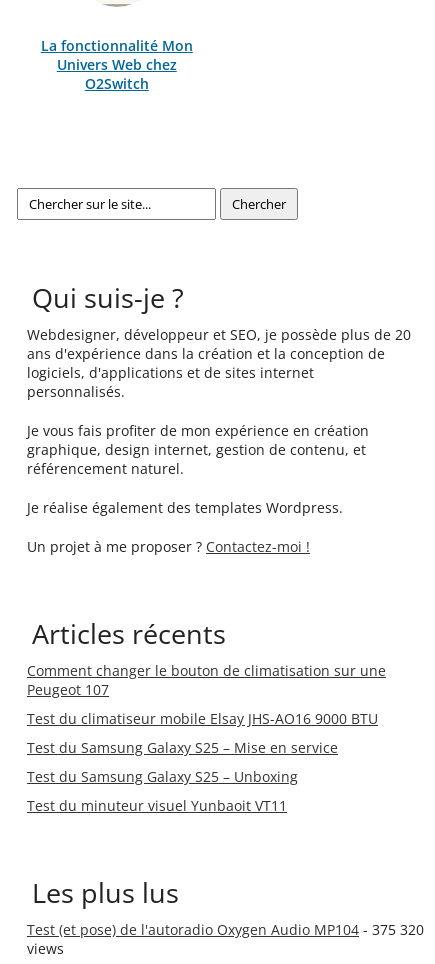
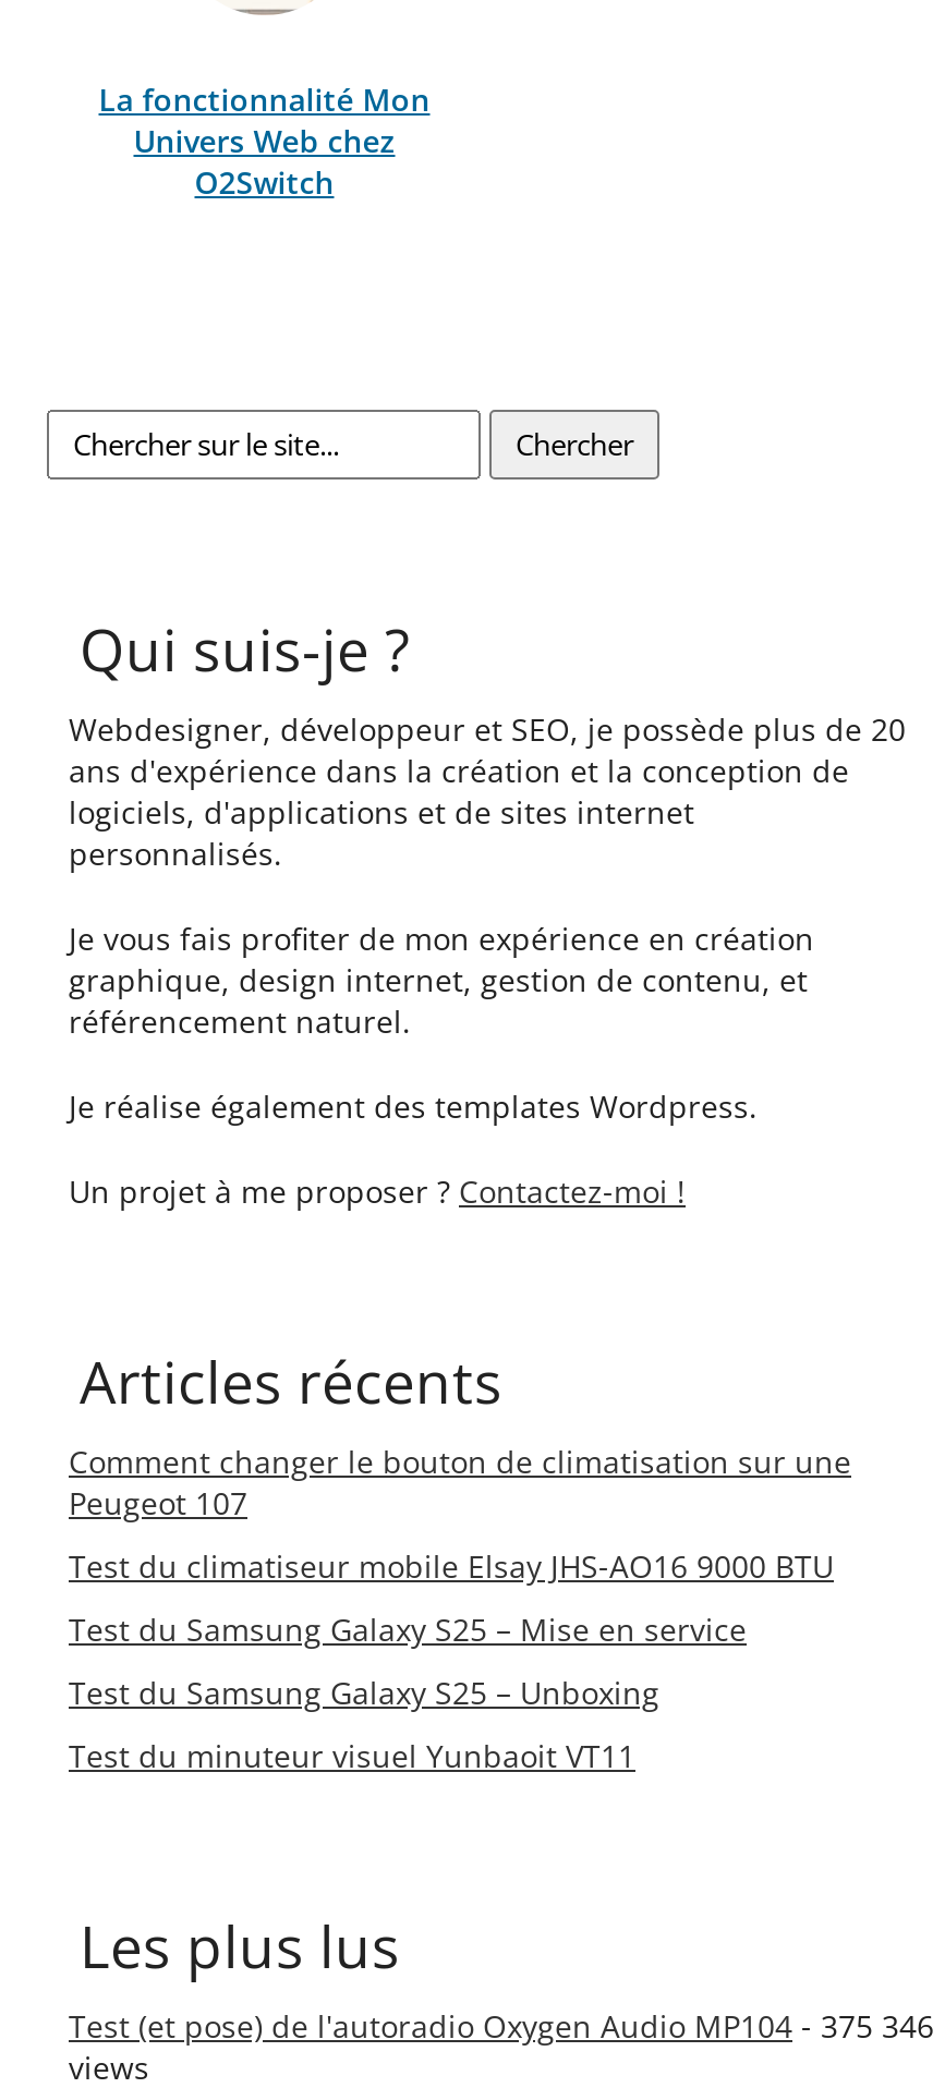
[27,920,424,939] Test (et pose) de l'autoradio Oxygen Audio MP104 - 375 320 -> [69,2005,934,2046] Test (et pose) de l'autoradio Oxygen Audio MP104 - 375 346

